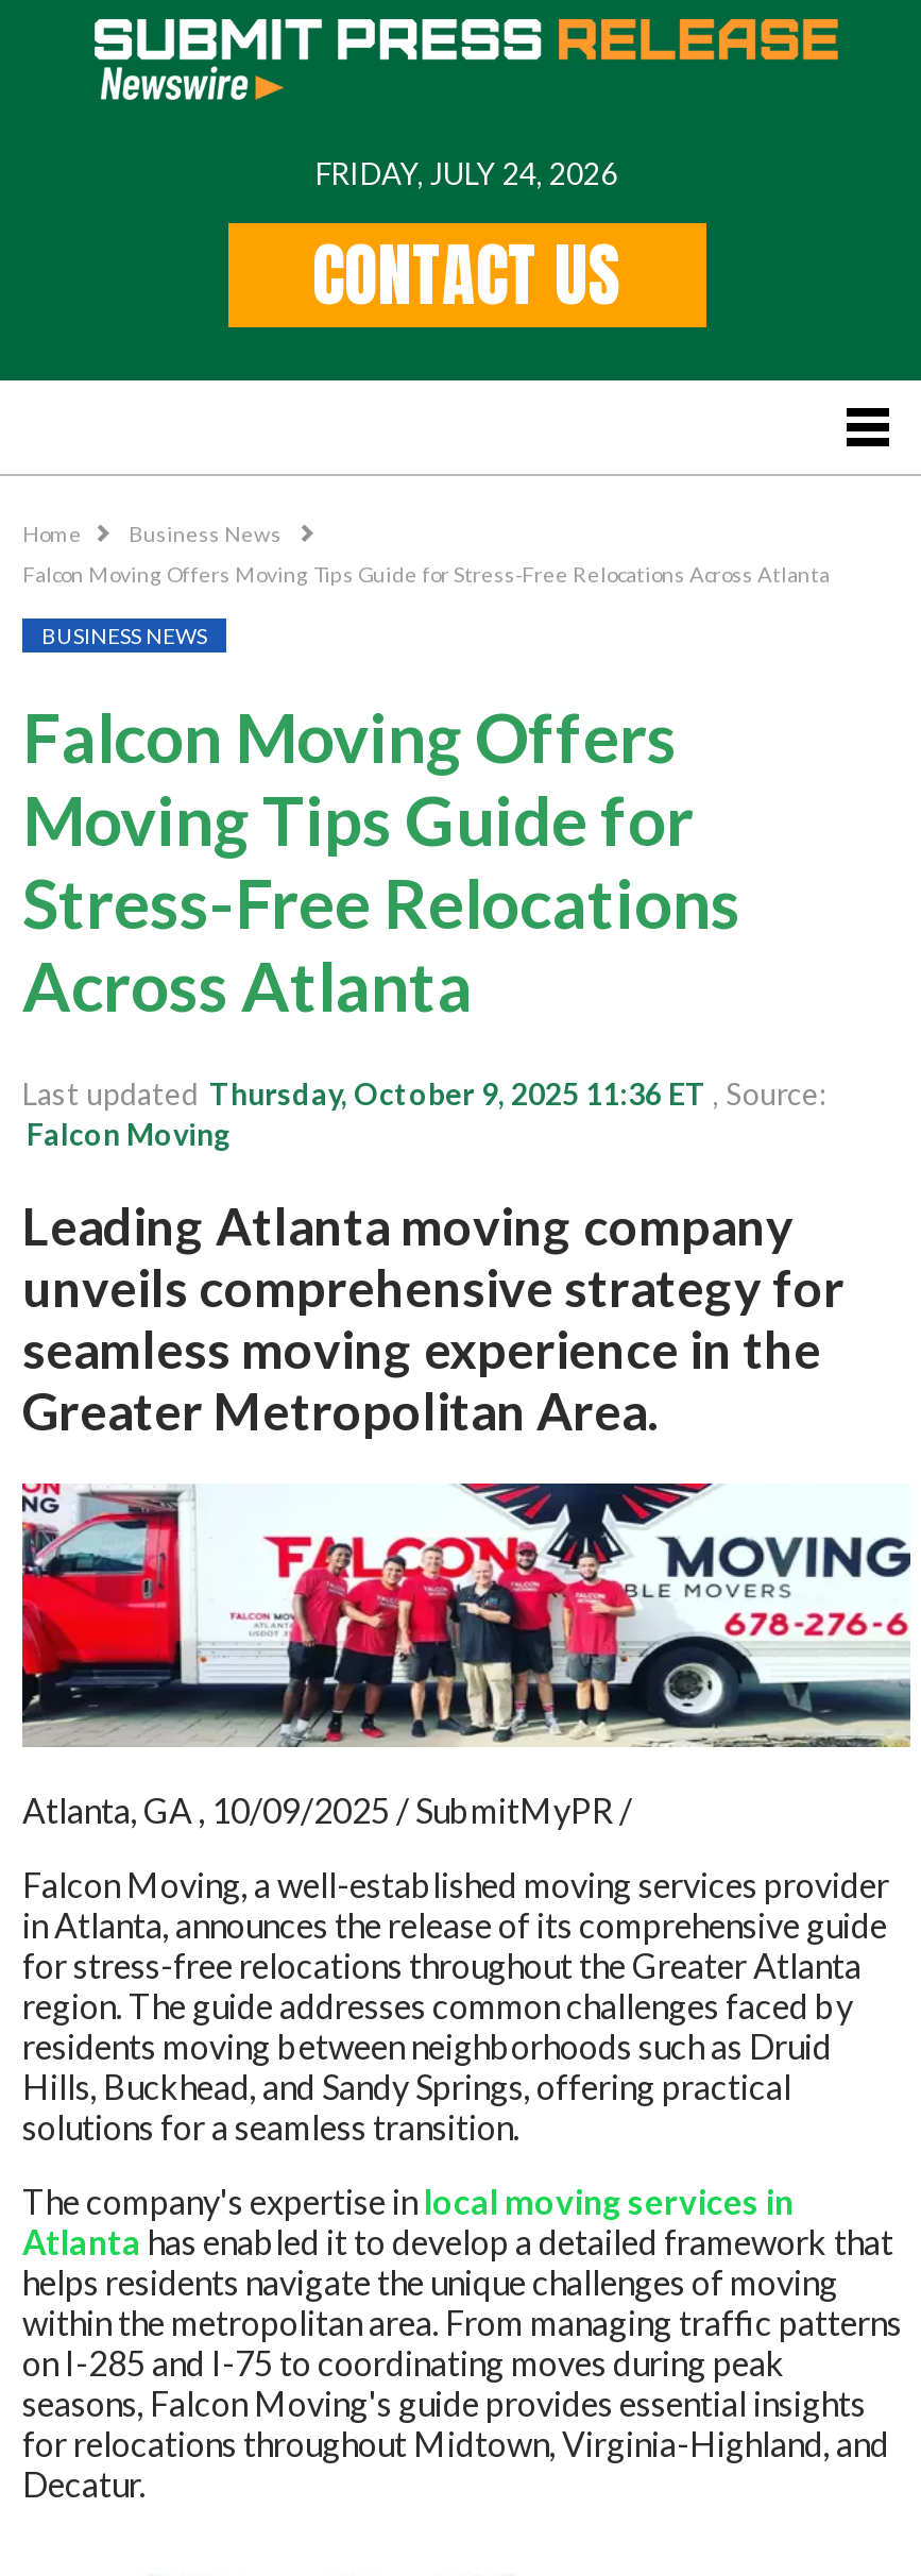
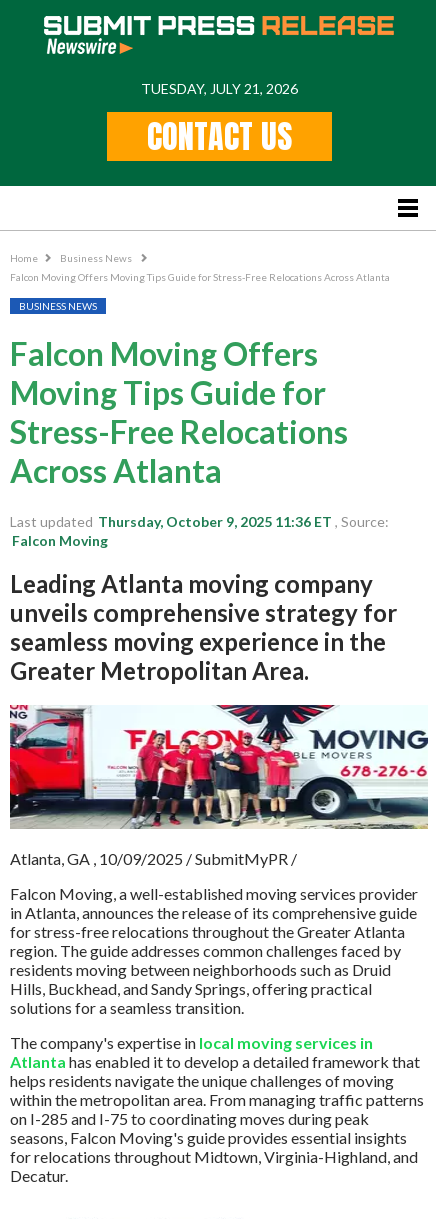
[315,155,617,191] FRIDAY, JULY 24, 2026 -> [140,80,297,97] TUESDAY, JULY 21, 2026

